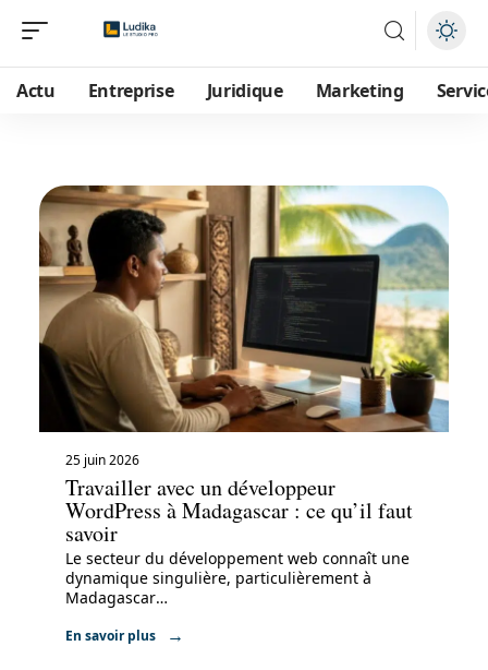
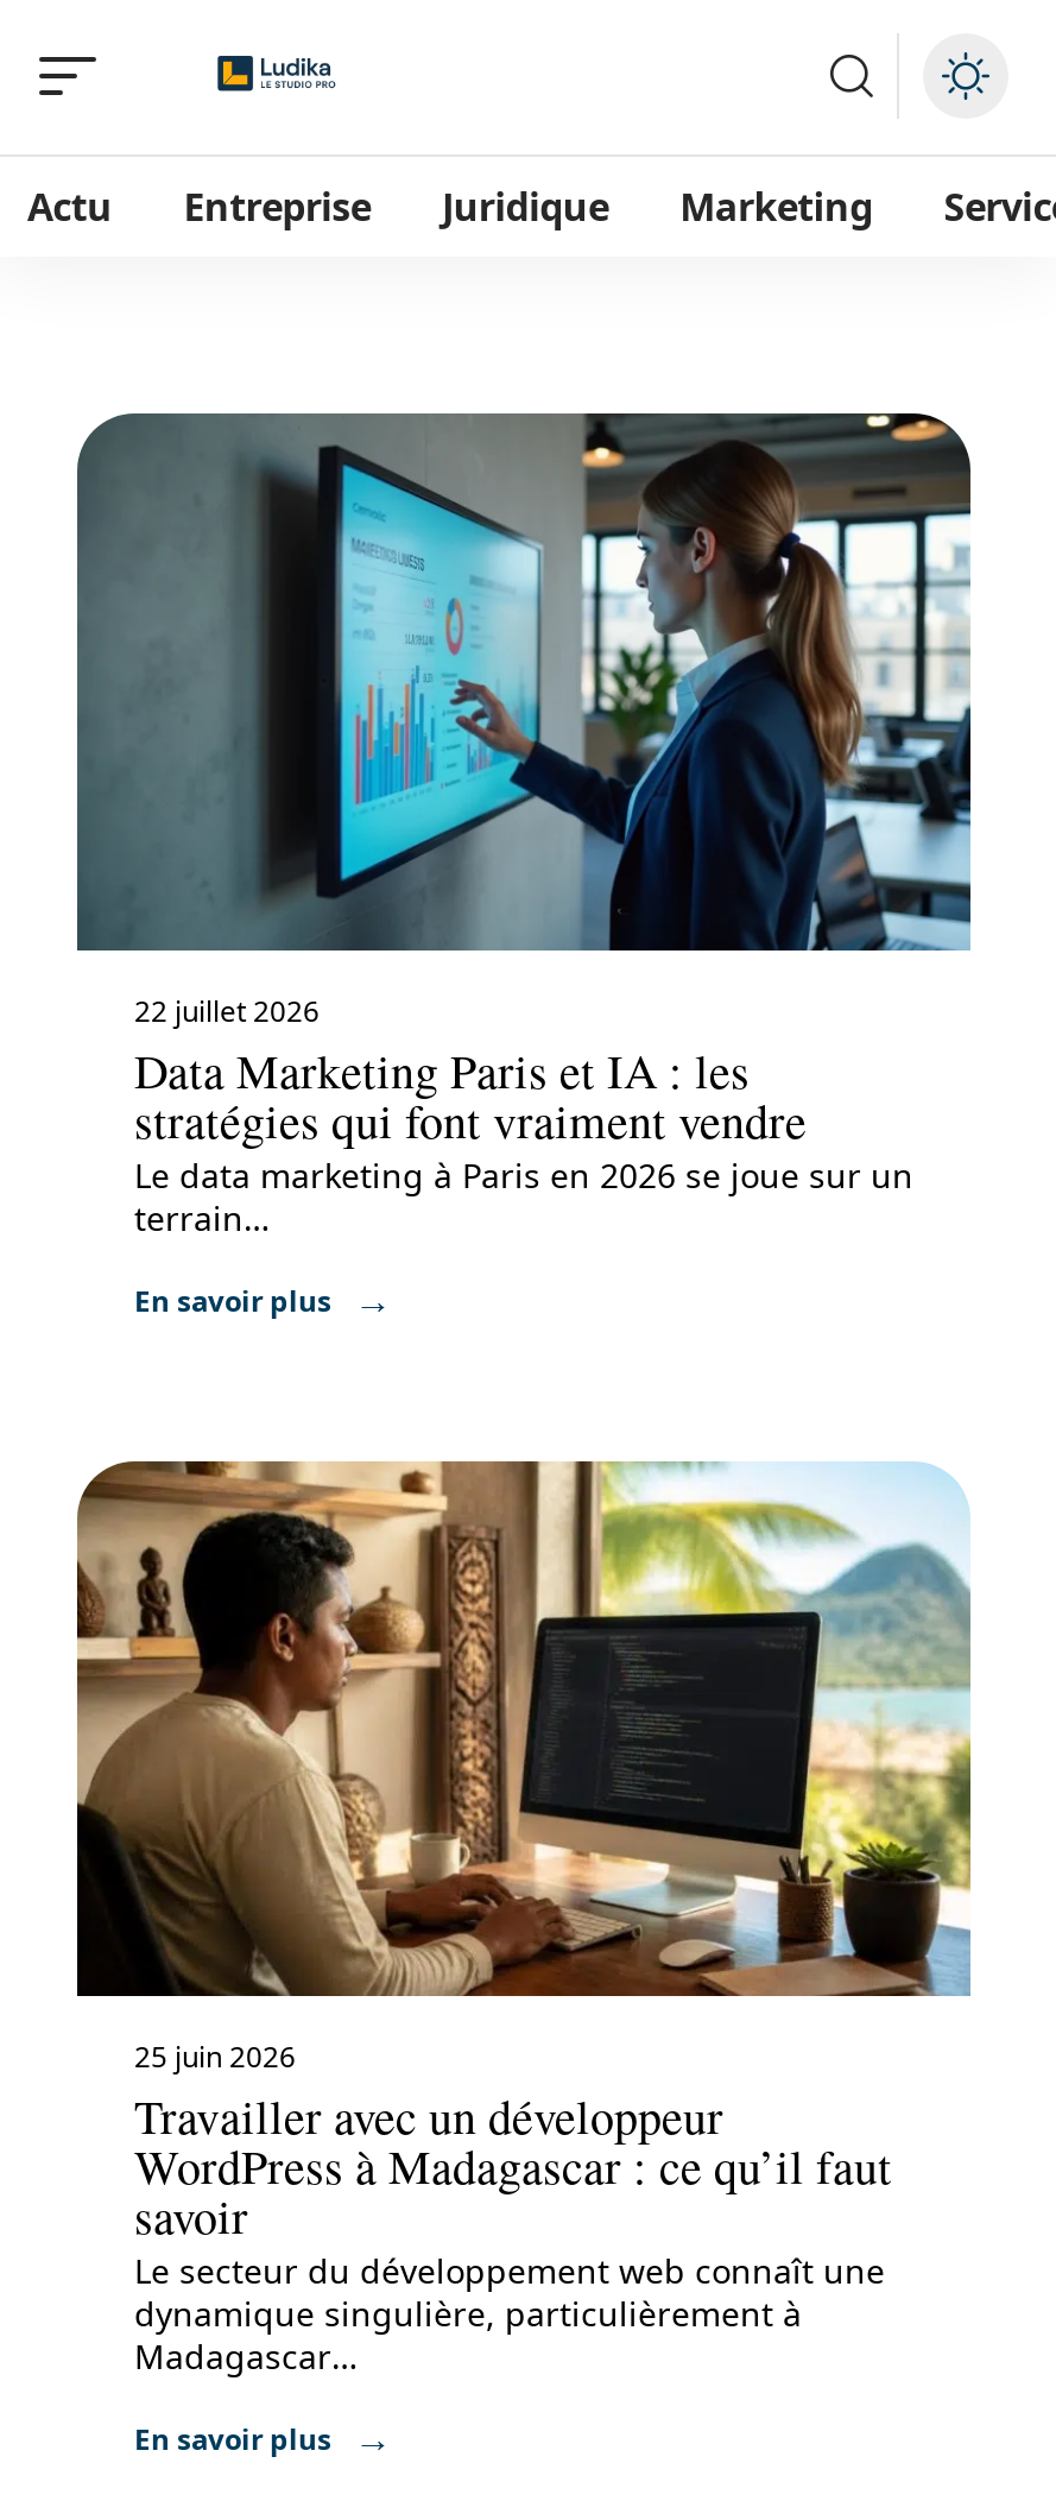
none -> [75,411,973,1320] [image] | 22 juillet 2026 | Data Marketing Paris et IA : les | stratégies qui font vraiment vendre | Le data marketing à Paris en 2026 se joue sur un | terrain… | En savoir plus

